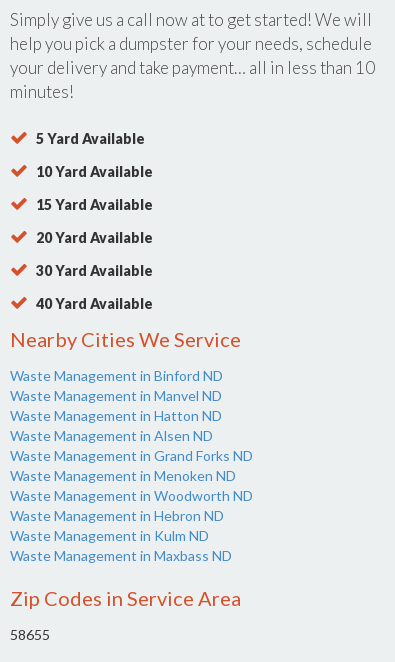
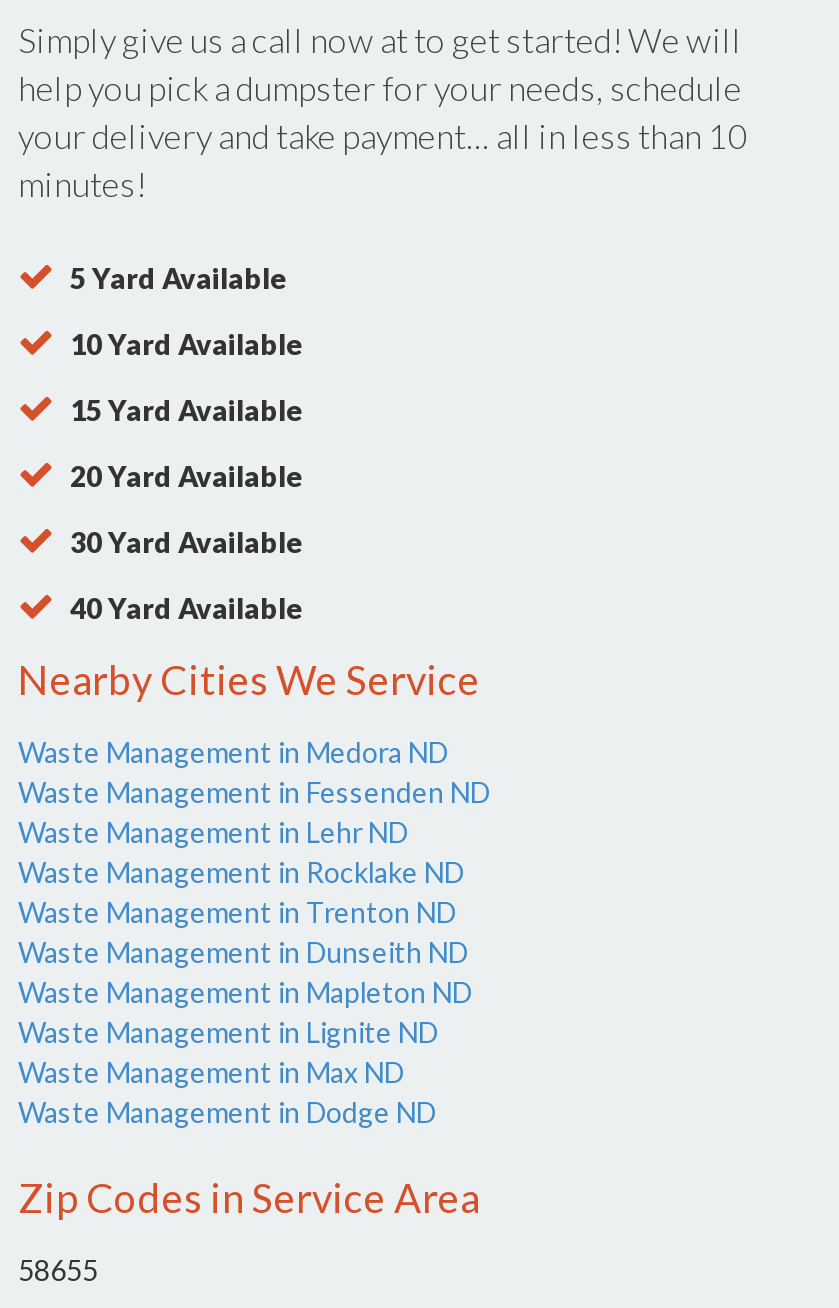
[10,367,253,564] Waste Management in Binford ND | Waste Management in Manvel ND | Waste Management in Hatton ND | Waste Management in Alsen ND | Waste Management in Grand Forks ND | Waste Management in Menoken ND | Waste Management in Woodworth ND | Waste Management in Hebron ND | Waste Management in Kulm ND | Waste Management in Maxbass ND -> [18,735,490,1129] Waste Management in Medora ND | Waste Management in Fessenden ND | Waste Management in Lehr ND | Waste Management in Rocklake ND | Waste Management in Trenton ND | Waste Management in Dunseith ND | Waste Management in Mapleton ND | Waste Management in Lignite ND | Waste Management in Max ND | Waste Management in Dodge ND

